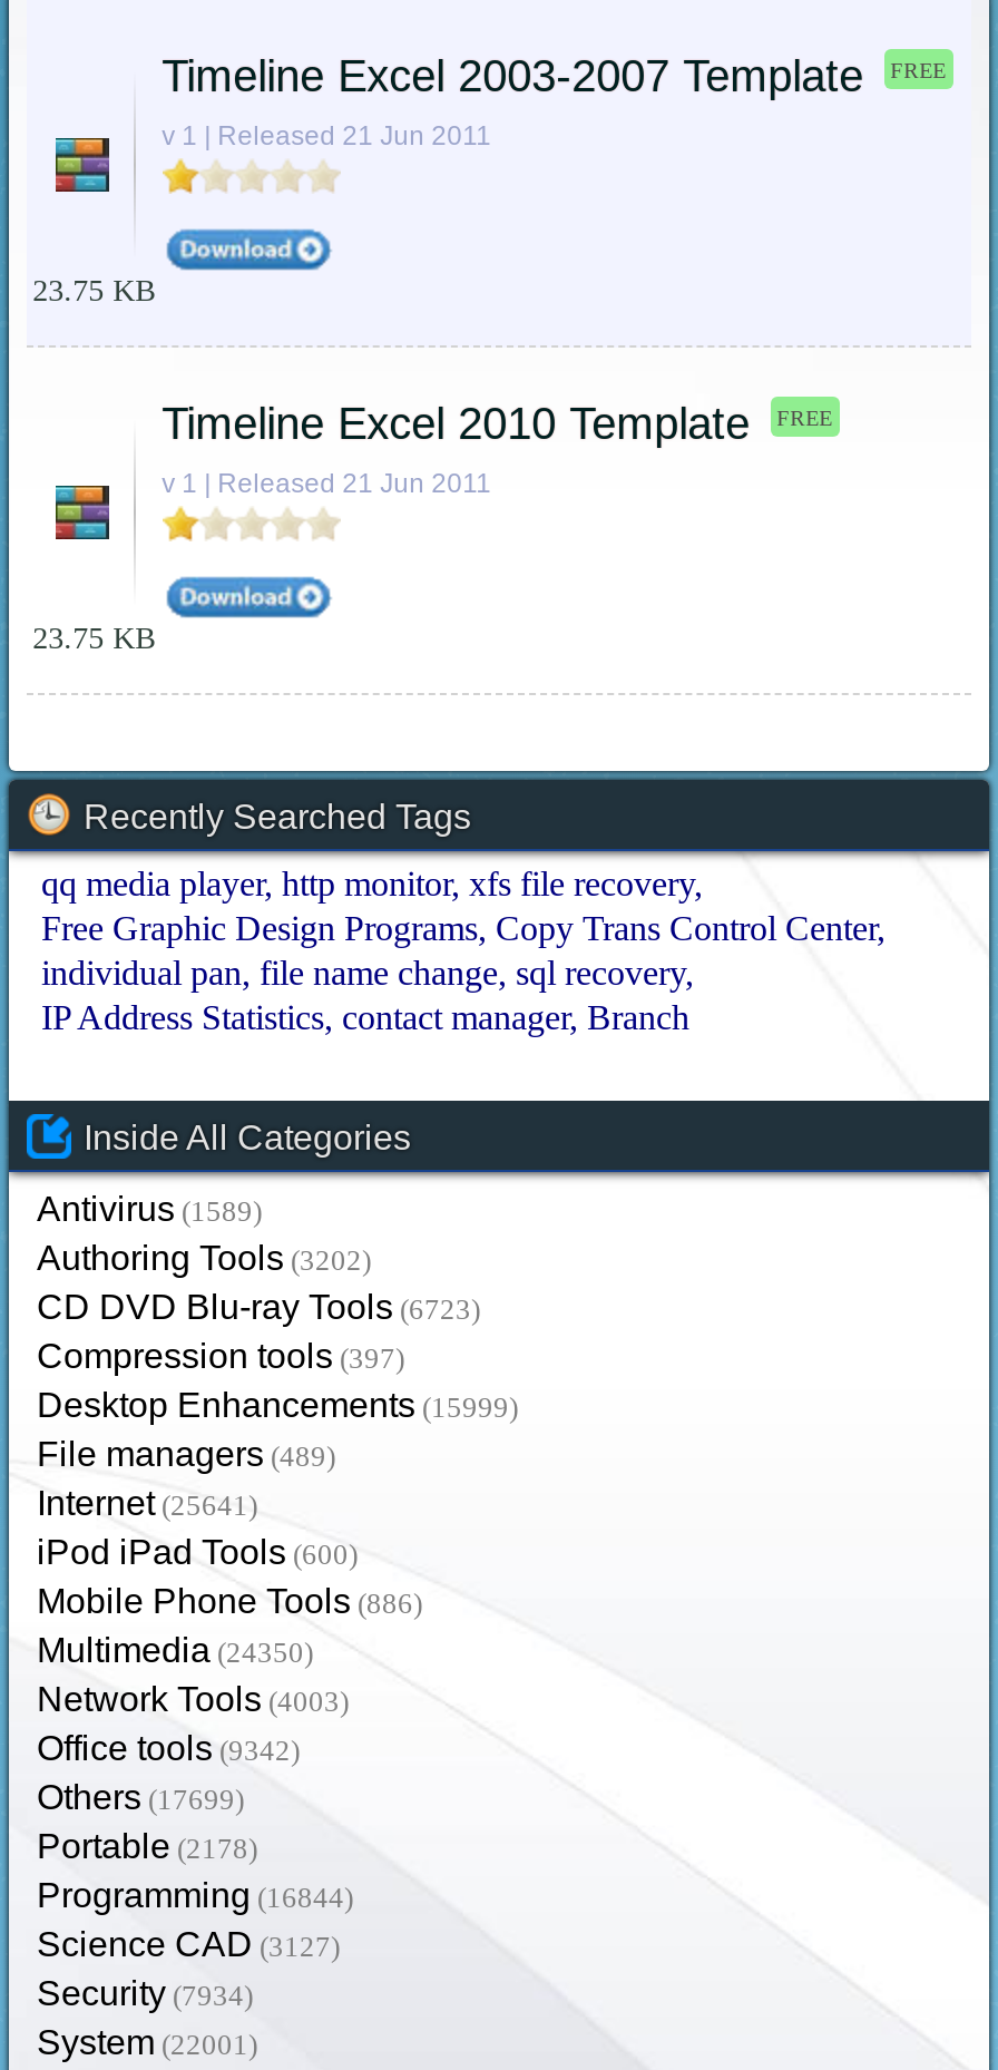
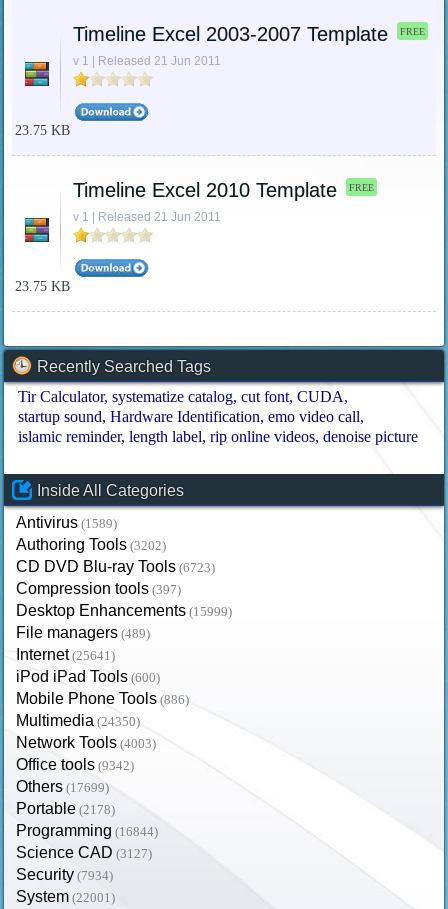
[41,866,877,1037] qq media player http monitor xfs file recovery | Free Graphic Design Programs Copy Trans Control Center | individual pan file name change sql recovery | IP Address Statistics contact manager Branch -> [18,388,418,445] Tir Calculator systematize catalog cut font CUDA | startup sound Hardware Identification emo video call | islamic reminder length label rip online videos denoise picture

